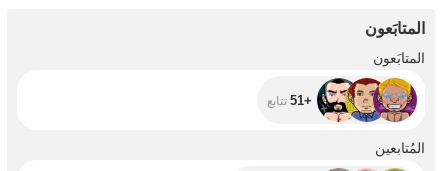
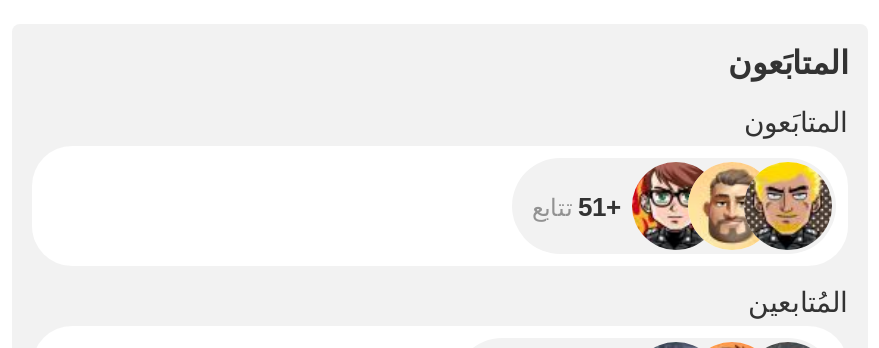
[316,77,417,123] [image] -> [630,160,832,252] [image]

